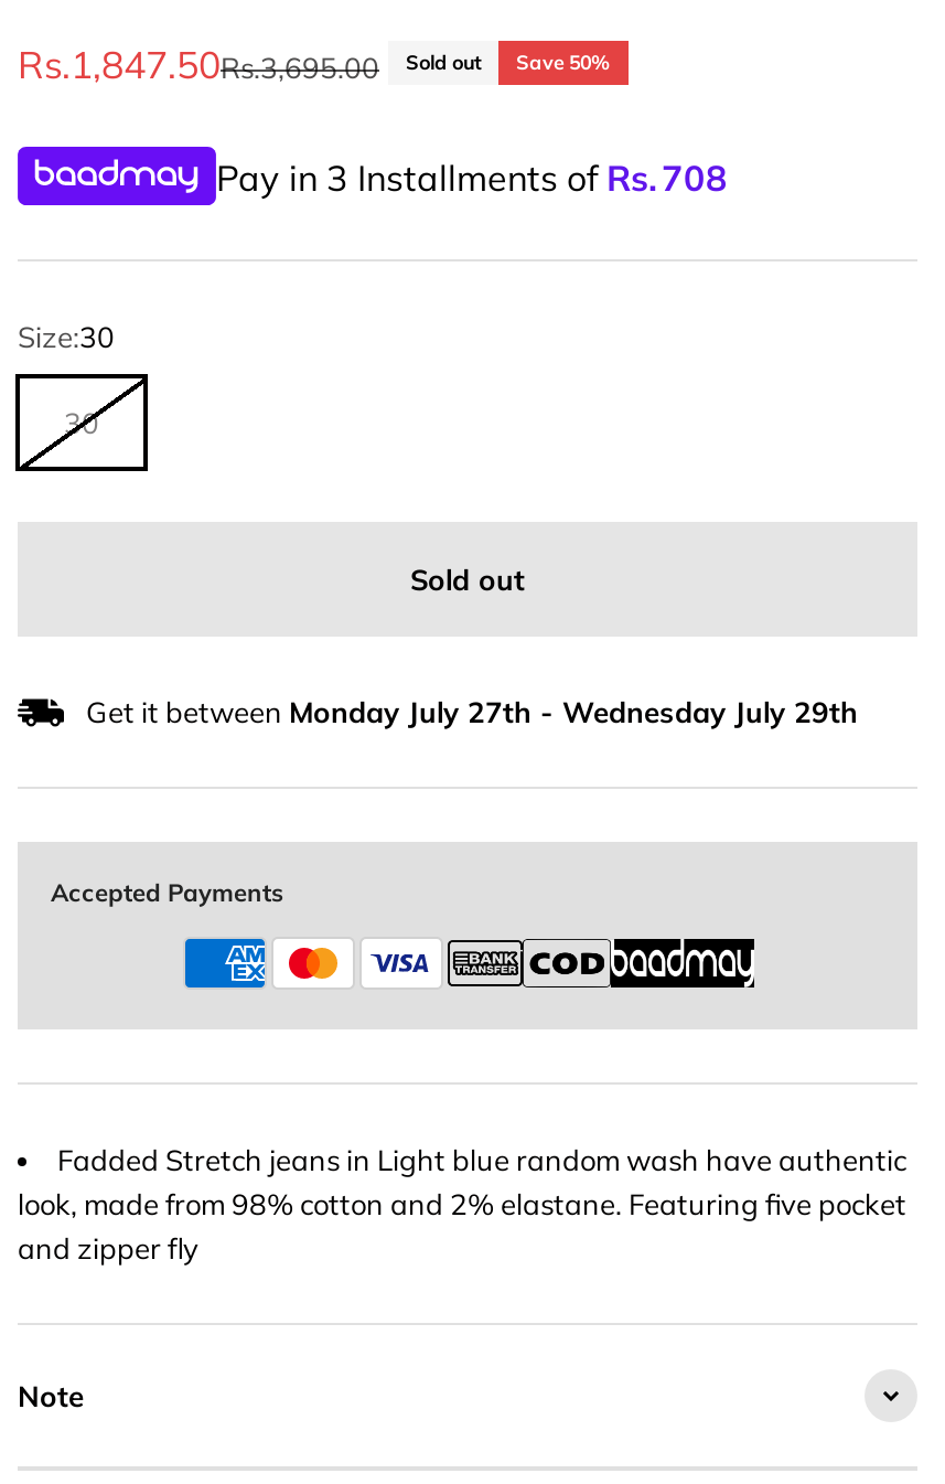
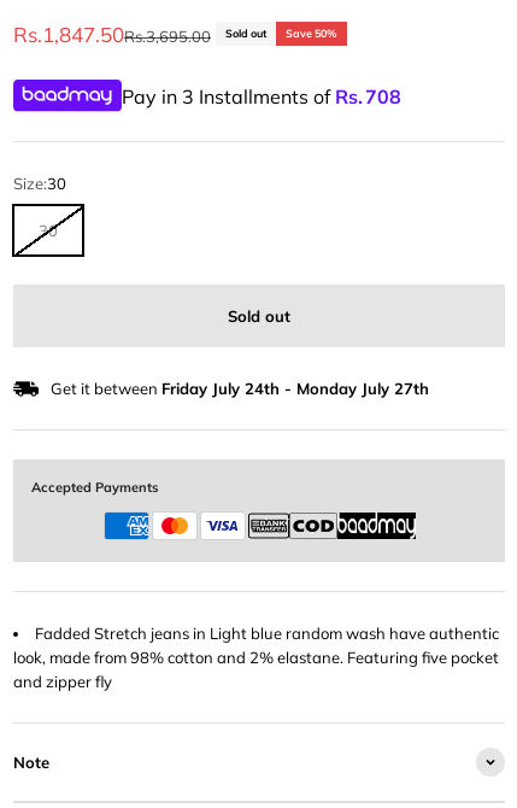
[86,695,858,730] Get it between Monday July 27th - Wednesday July 29th -> [51,379,429,399] Get it between Friday July 24th - Monday July 27th

